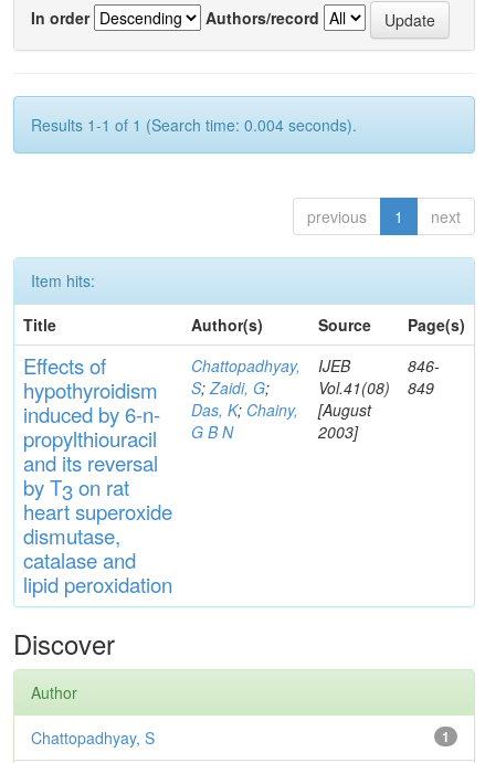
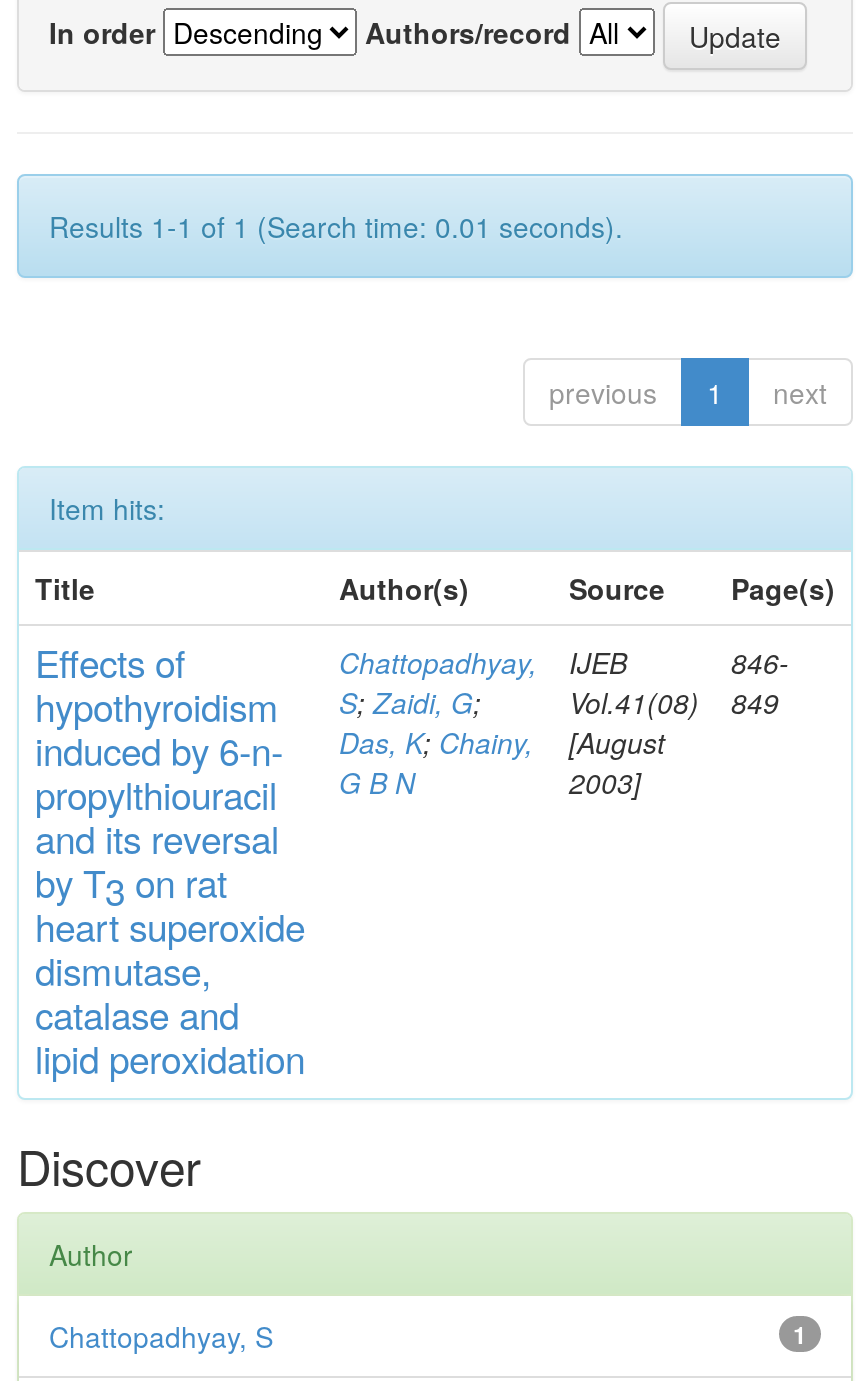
[31,114,357,136] Results 1-1 of 1 (Search time: 0.004 seconds). -> [49,206,623,246] Results 1-1 of 1 (Search time: 0.01 seconds).

